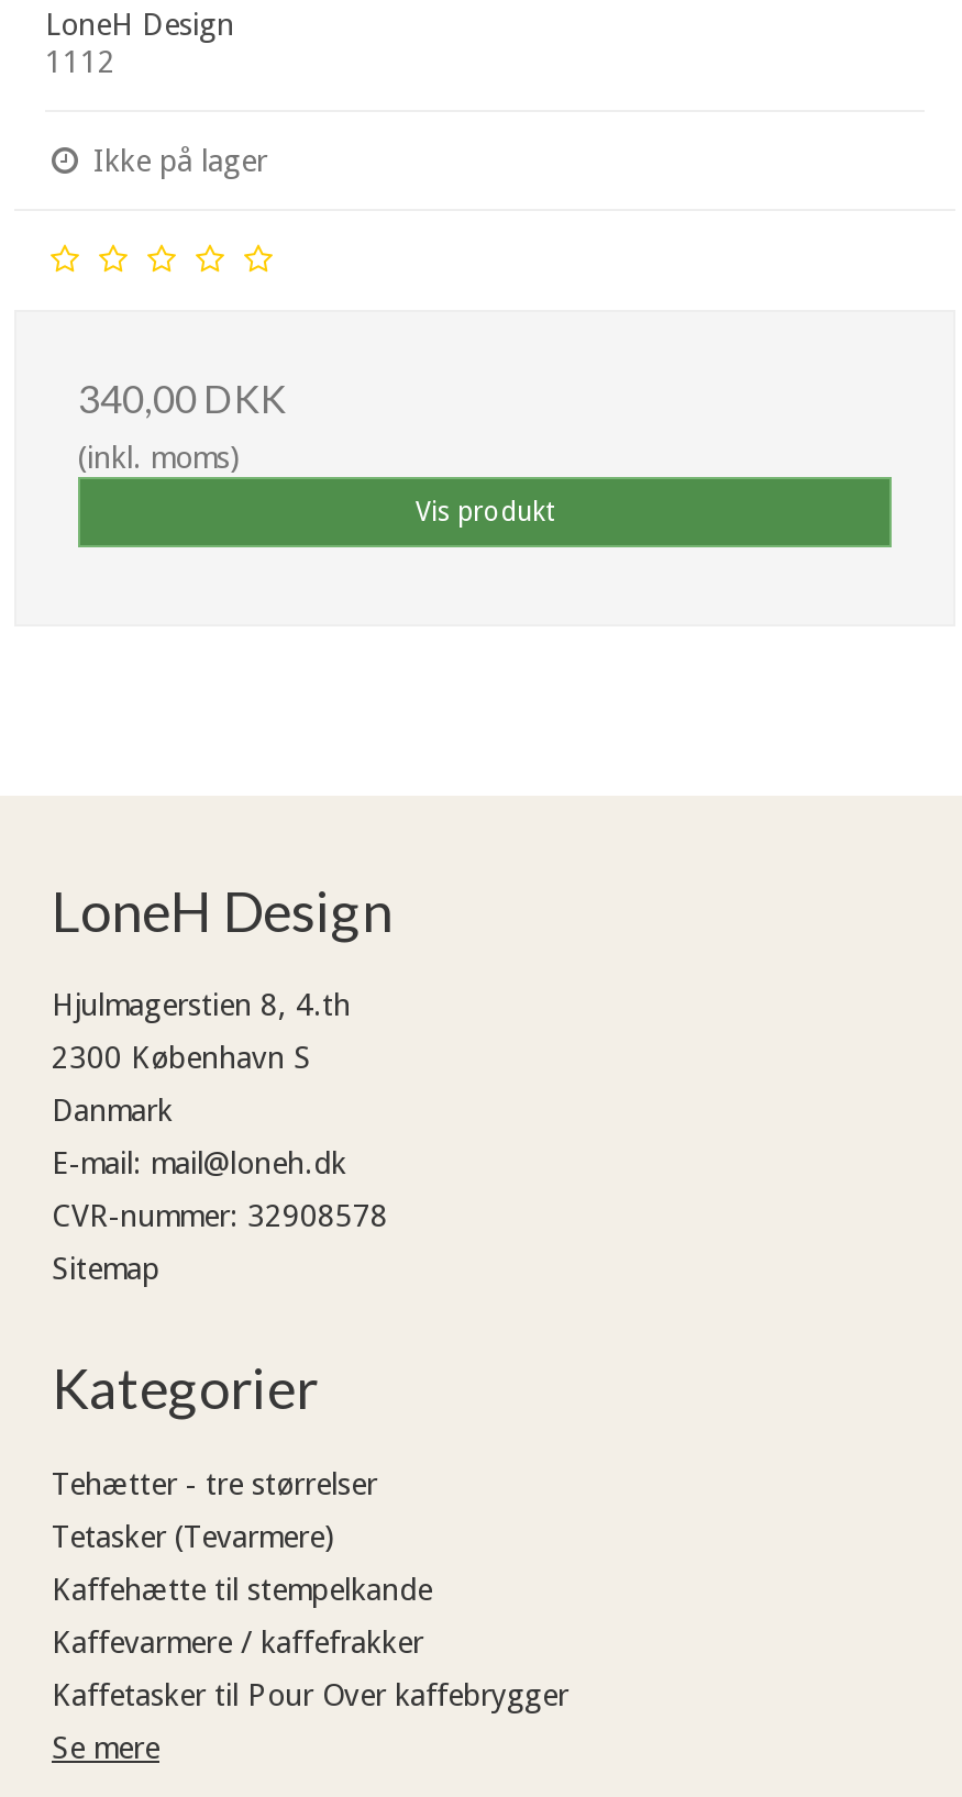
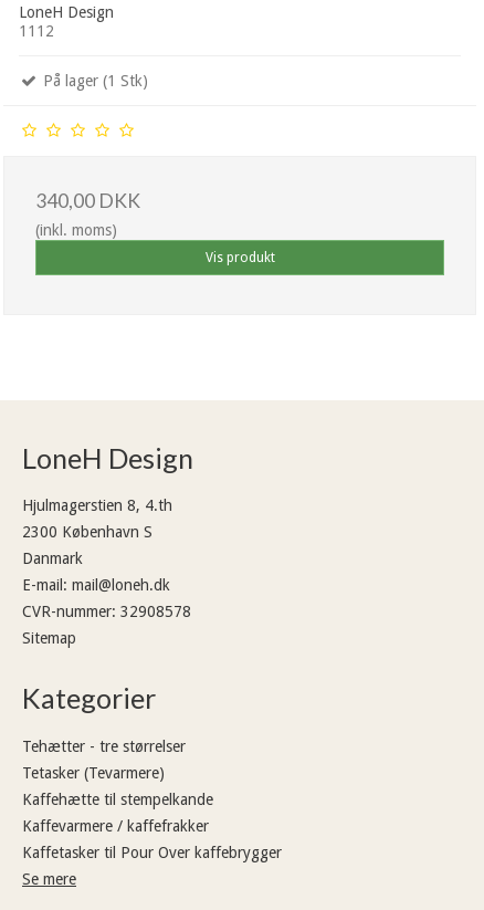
[85,142,267,177] Ikke på lager -> [39,72,148,89] På lager (1 Stk)

